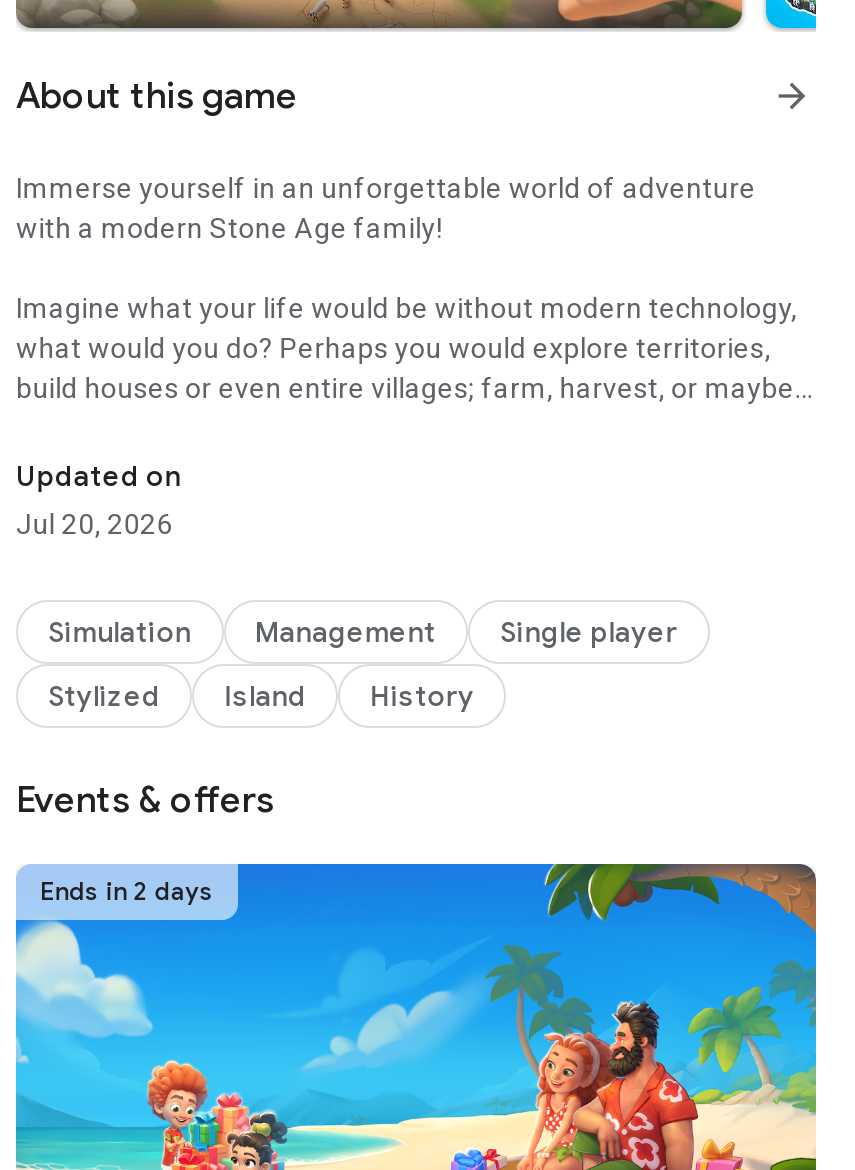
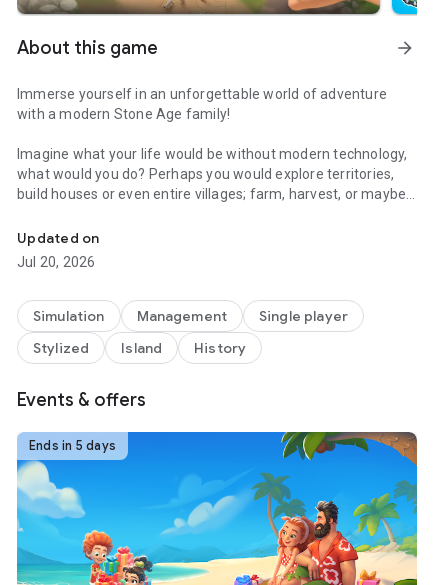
[40,876,214,908] Ends in 2 days -> [29,438,116,454] Ends in 5 days

